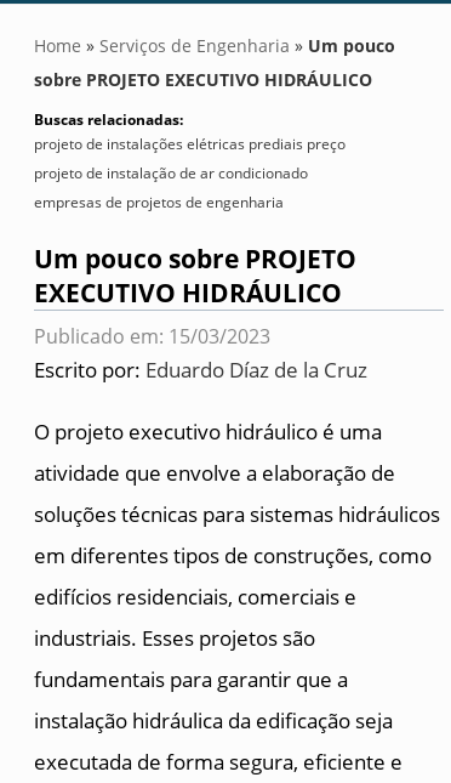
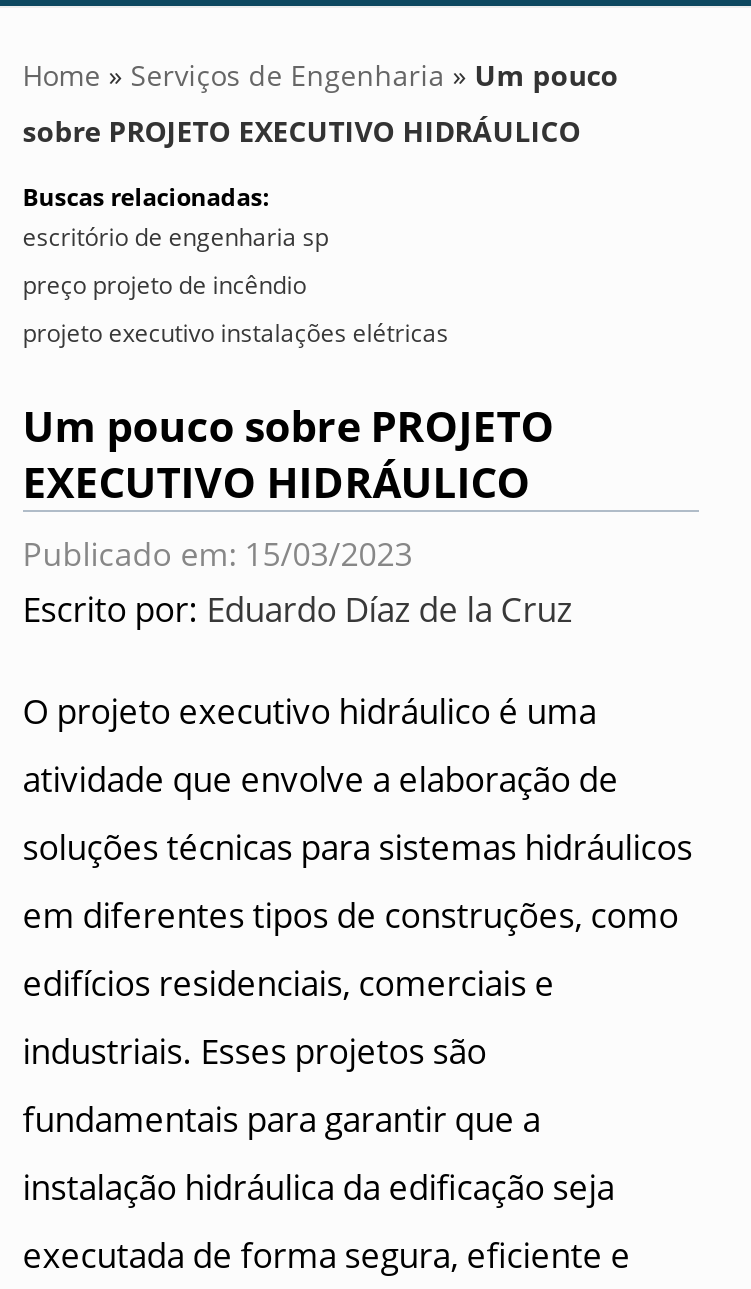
[34,134,345,212] projeto de instalações elétricas prediais preço | projeto de instalação de ar condicionado | empresas de projetos de engenharia -> [23,220,449,350] escritório de engenharia sp | preço projeto de incêndio | projeto executivo instalações elétricas

